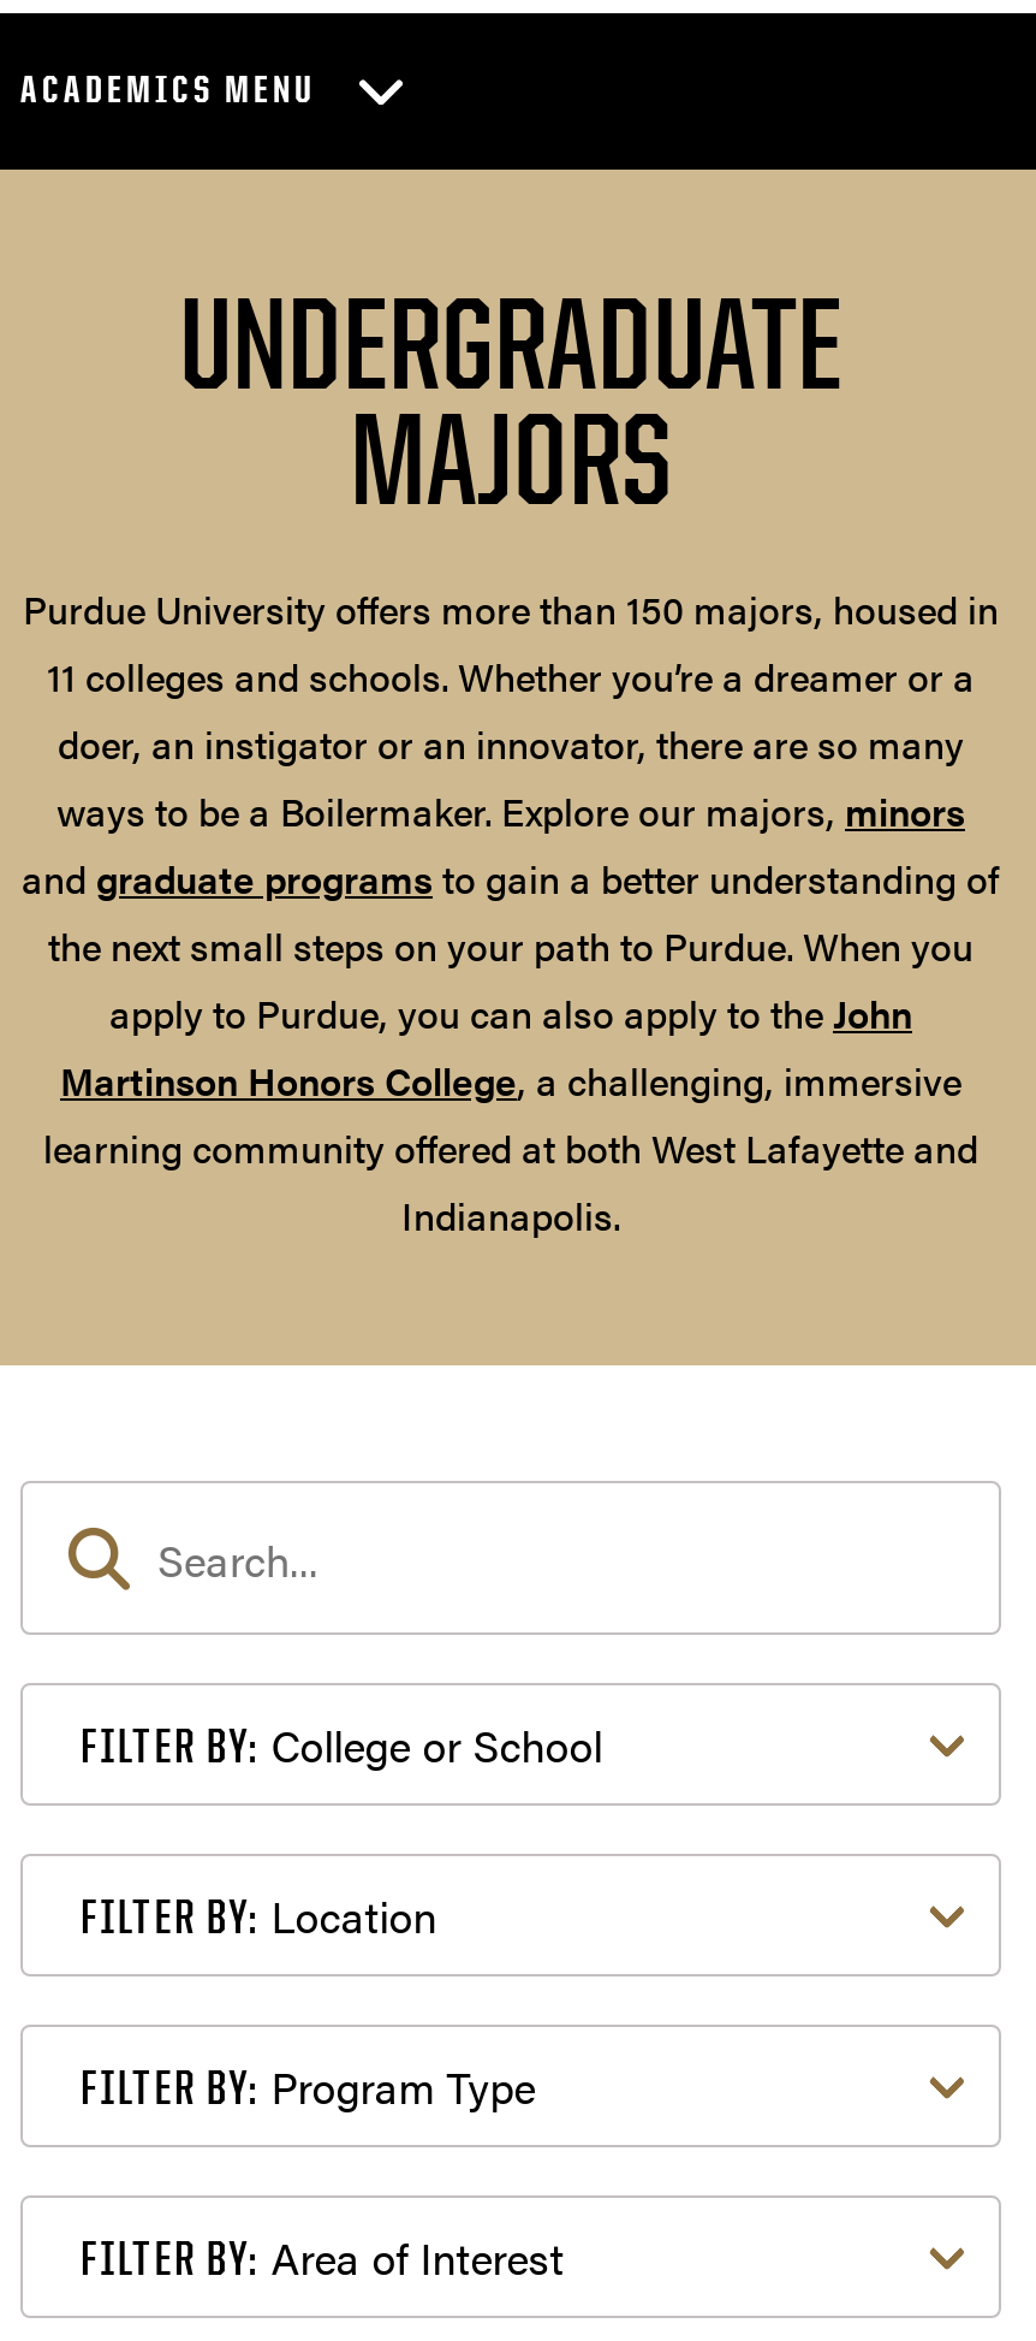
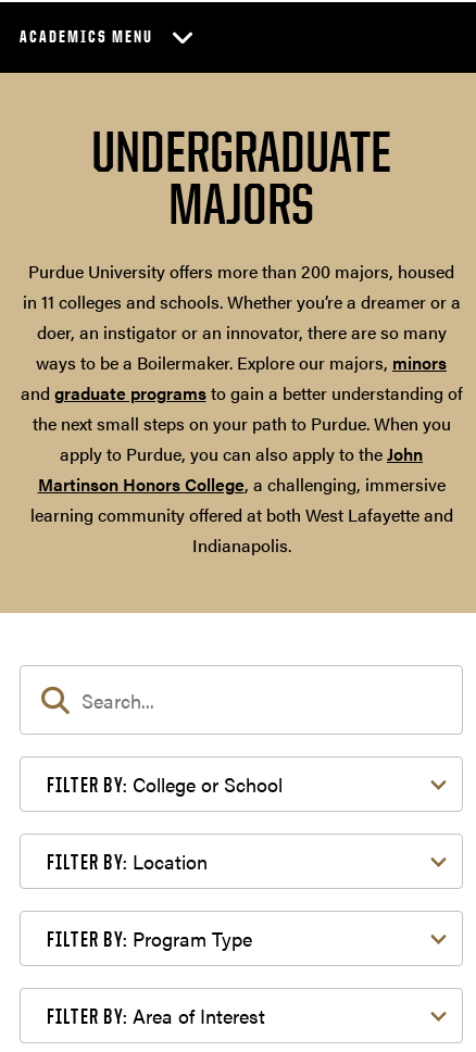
[23,582,999,704] Purdue University offers more than 150 majors, housed in | 11 colleges and schools. Whether you’re a dreamer or a -> [22,259,460,314] Purdue University offers more than 200 majors, housed | in 11 colleges and schools. Whether you’re a dreamer or a

